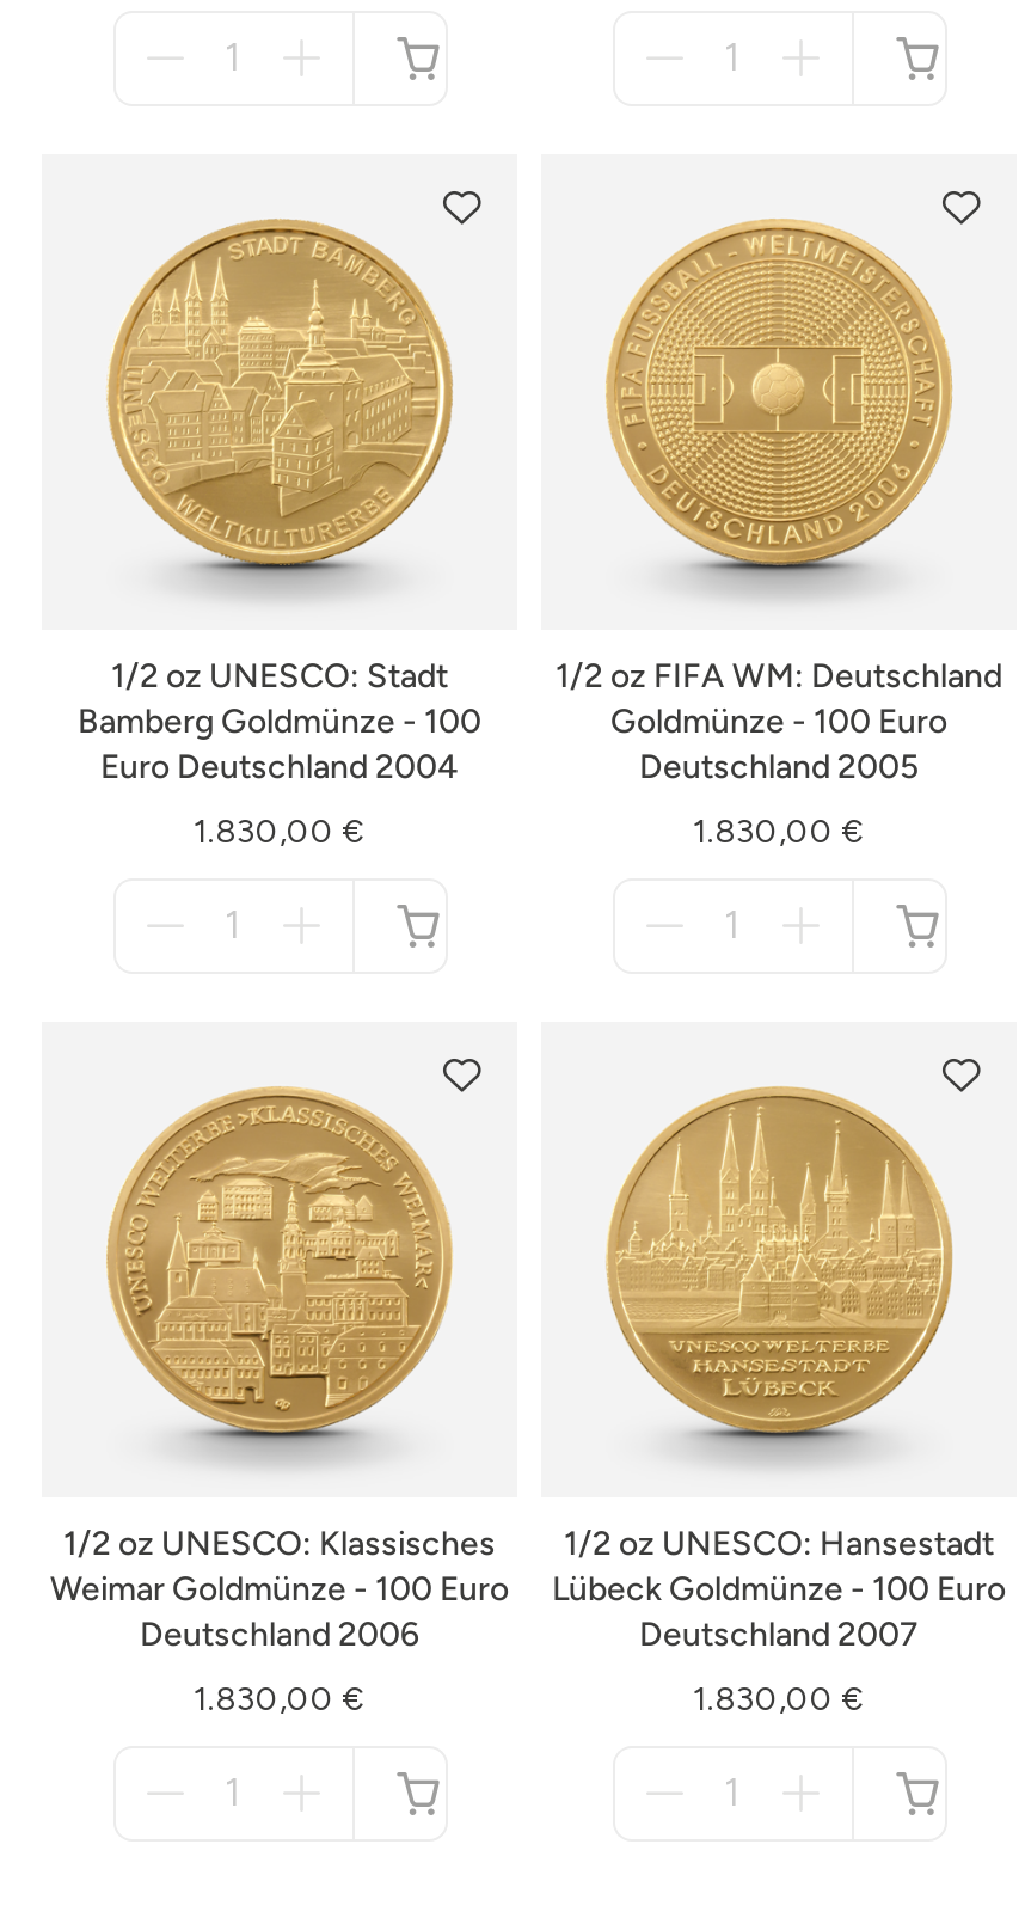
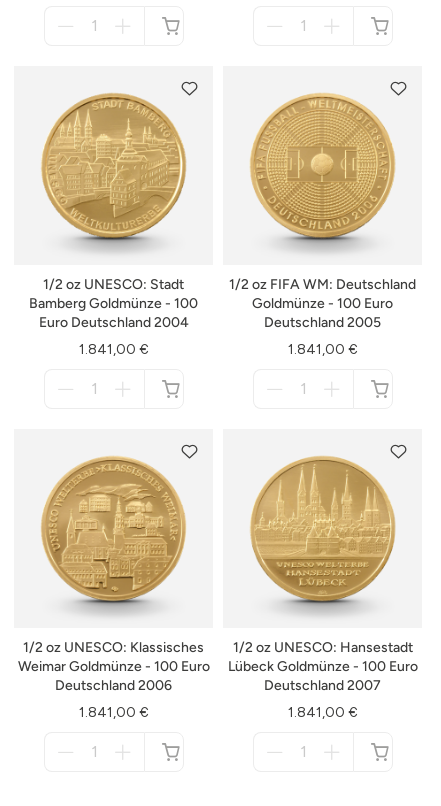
[194,811,366,852] 1.830,00 € -> [78,341,148,358] 1.841,00 €
[693,811,865,852] 1.830,00 € -> [287,341,357,358] 1.841,00 €
[194,1679,366,1720] 1.830,00 € -> [78,704,148,721] 1.841,00 €
[693,1679,865,1720] 1.830,00 € -> [287,704,357,721] 1.841,00 €

